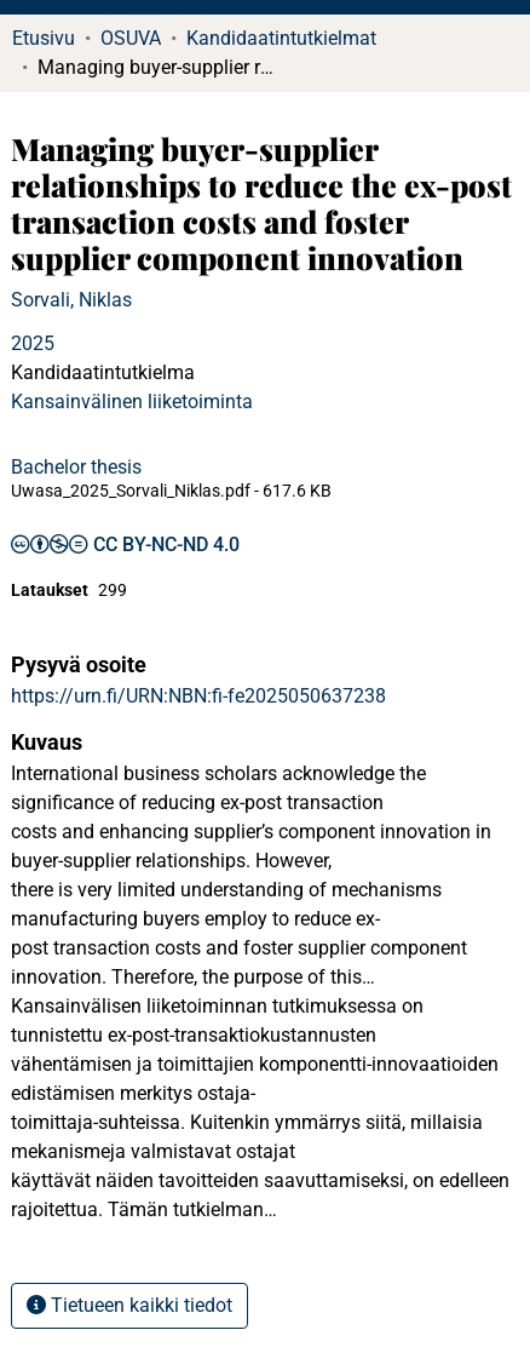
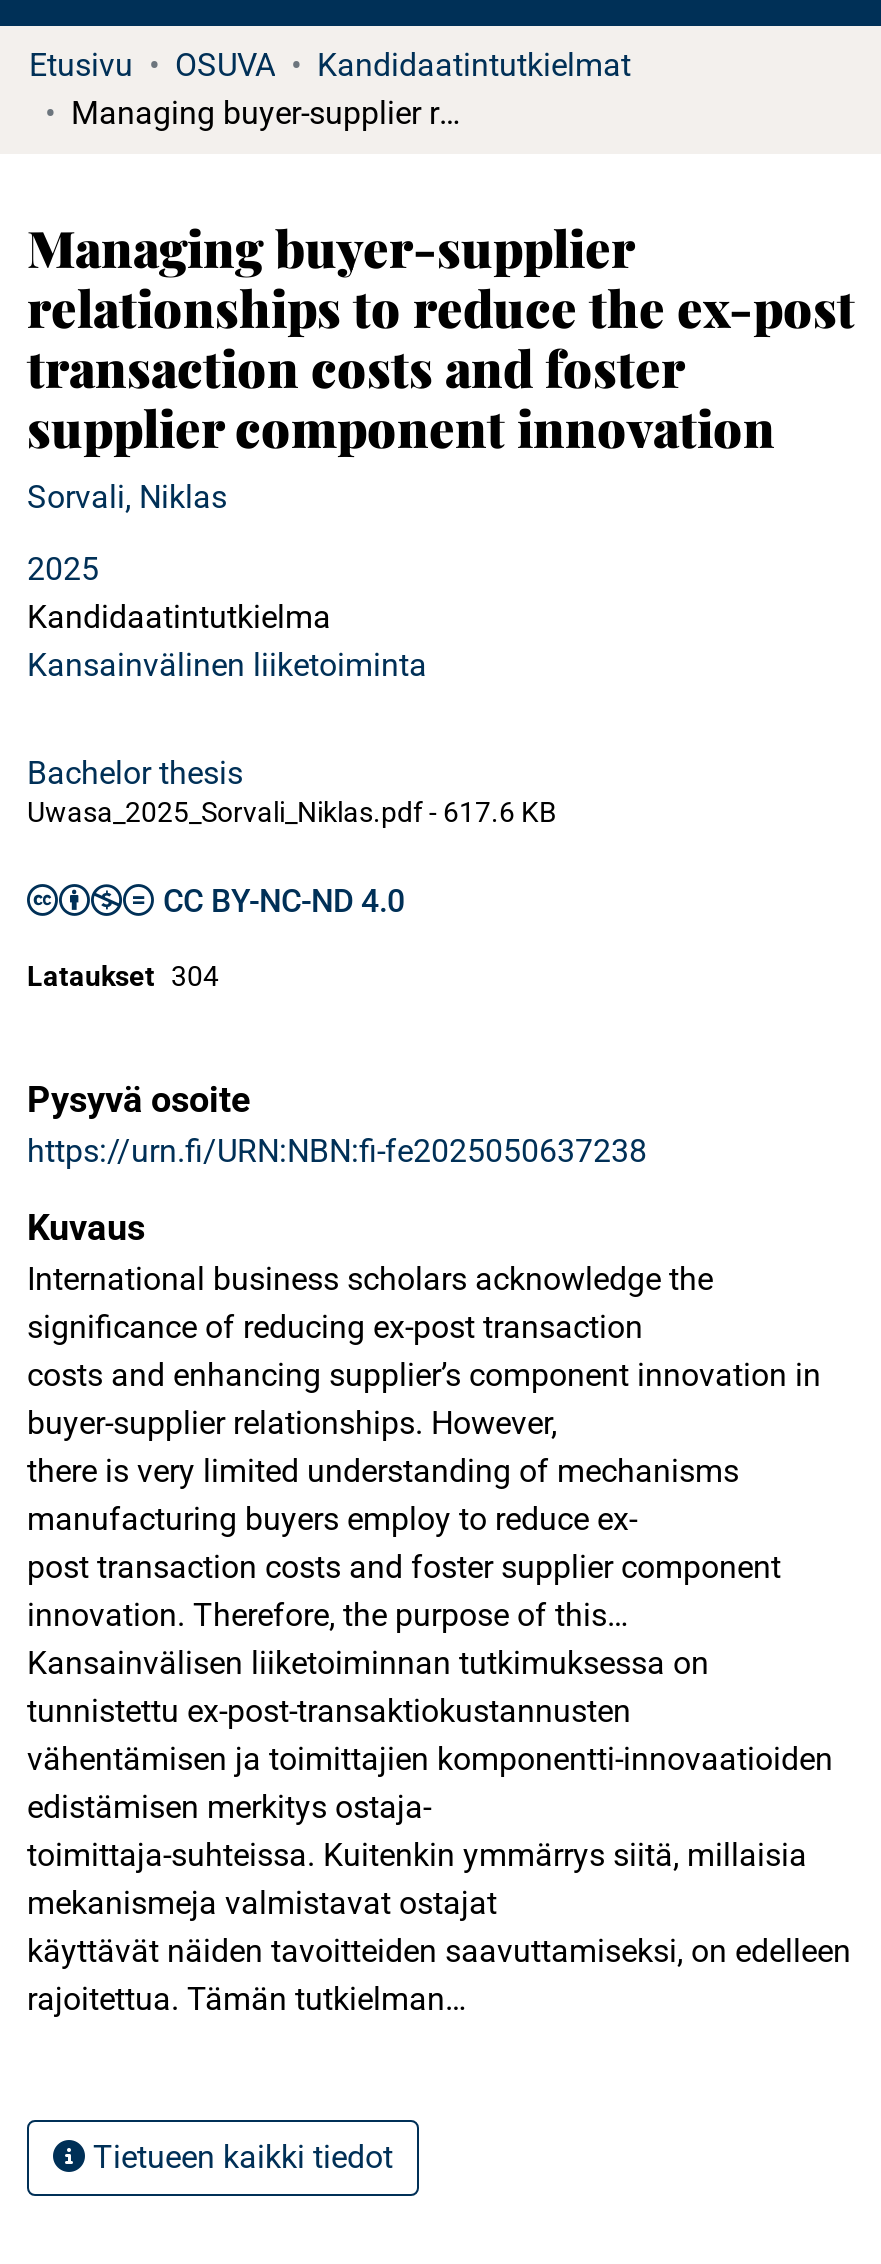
[11,580,127,600] Lataukset 299 -> [27,960,219,992] Lataukset 304

